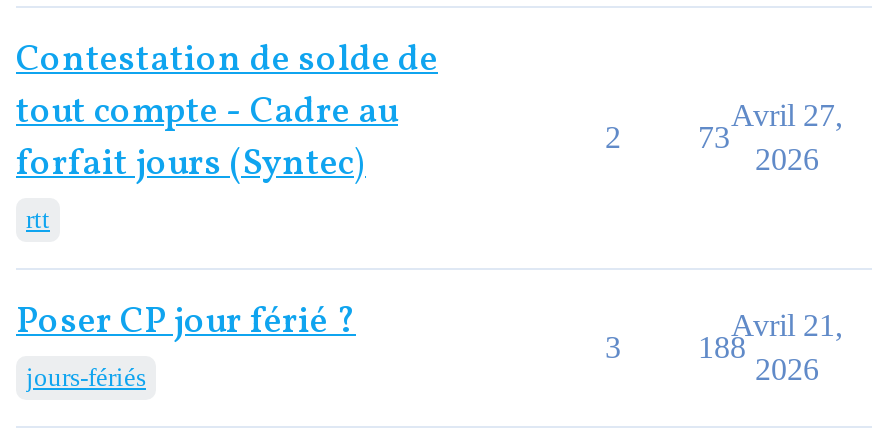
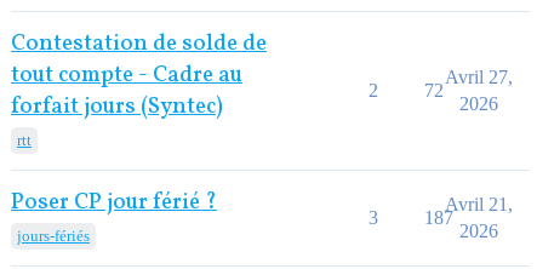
[698,120,730,154] 73 -> [424,80,444,101] 72
[698,330,746,364] 188 -> [424,207,453,228] 187

